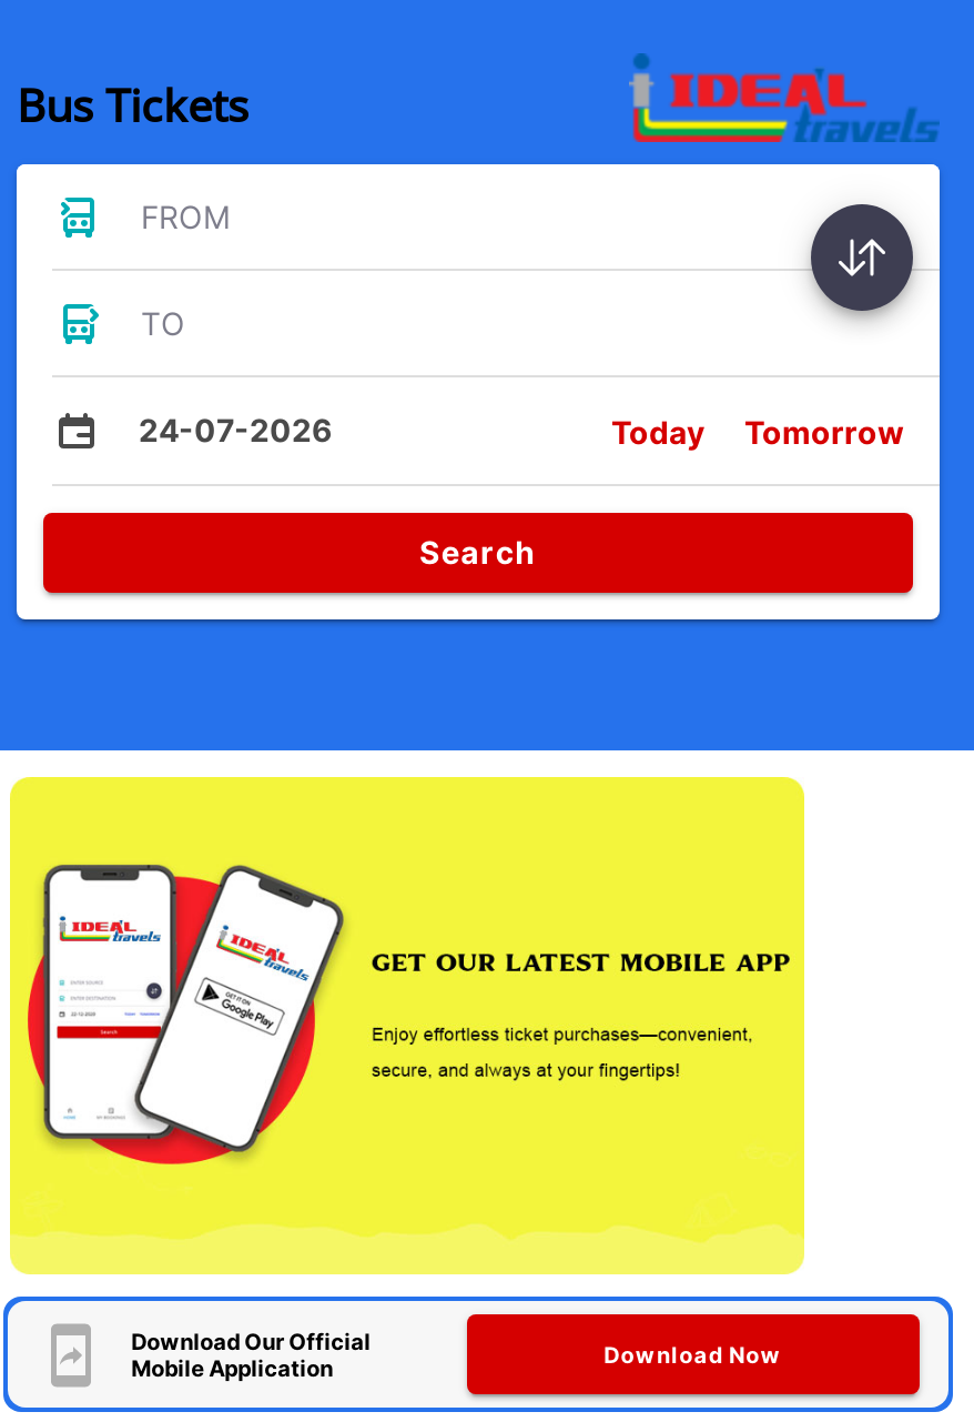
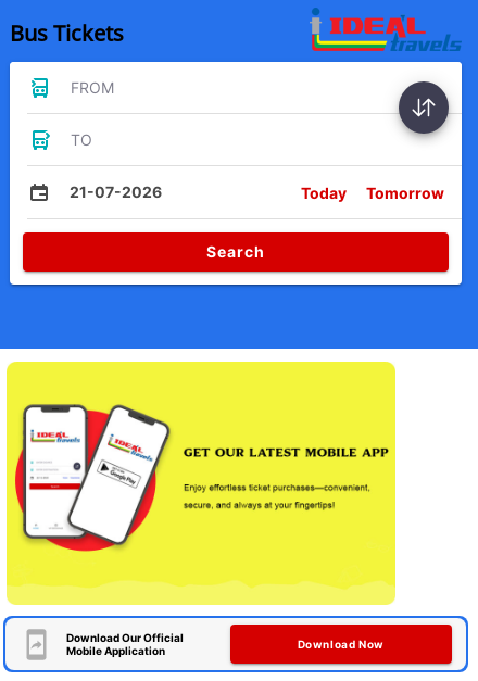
[139,411,332,448] 24-07-2026 -> [70,182,162,201] 21-07-2026

